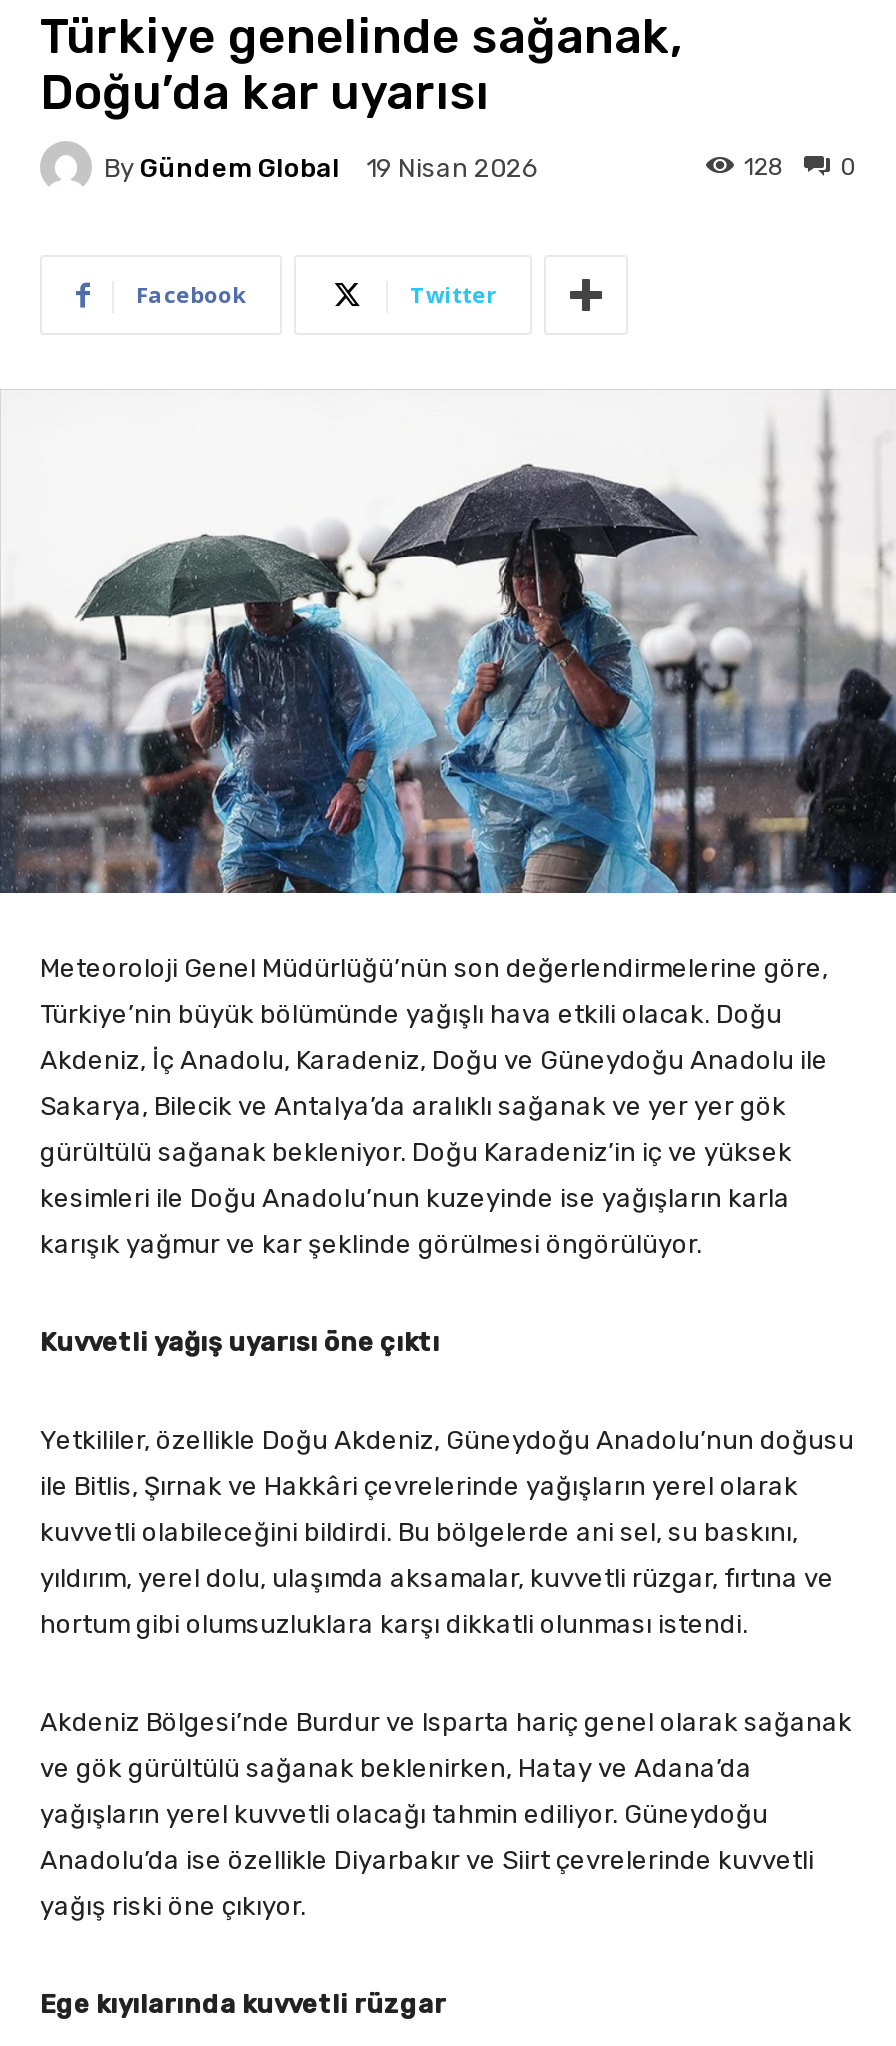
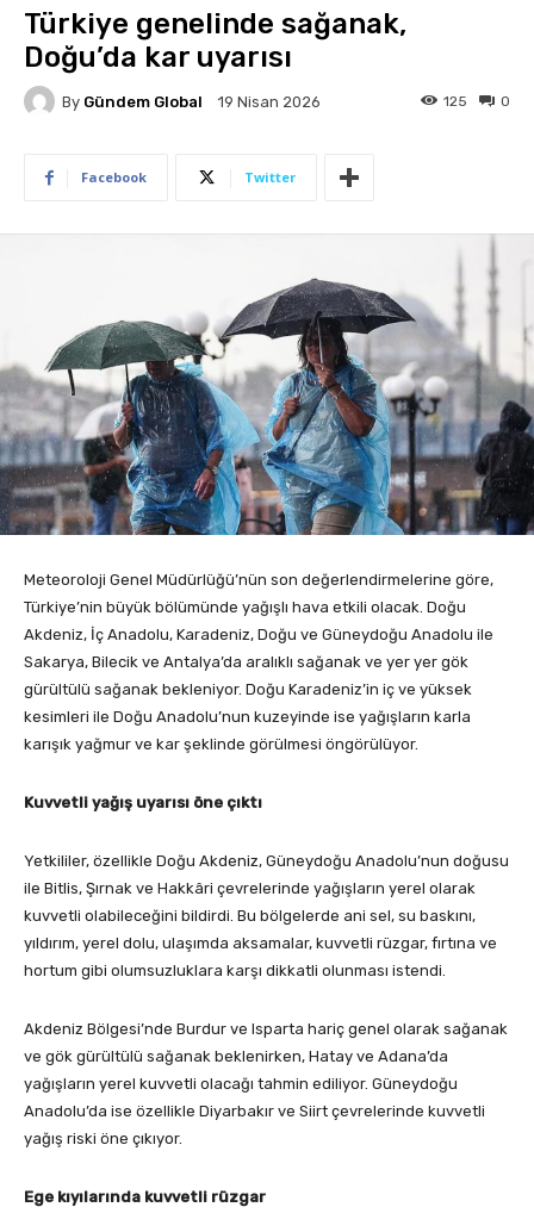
[744,154,856,182] 128 0 -> [443,93,510,110] 125 0

